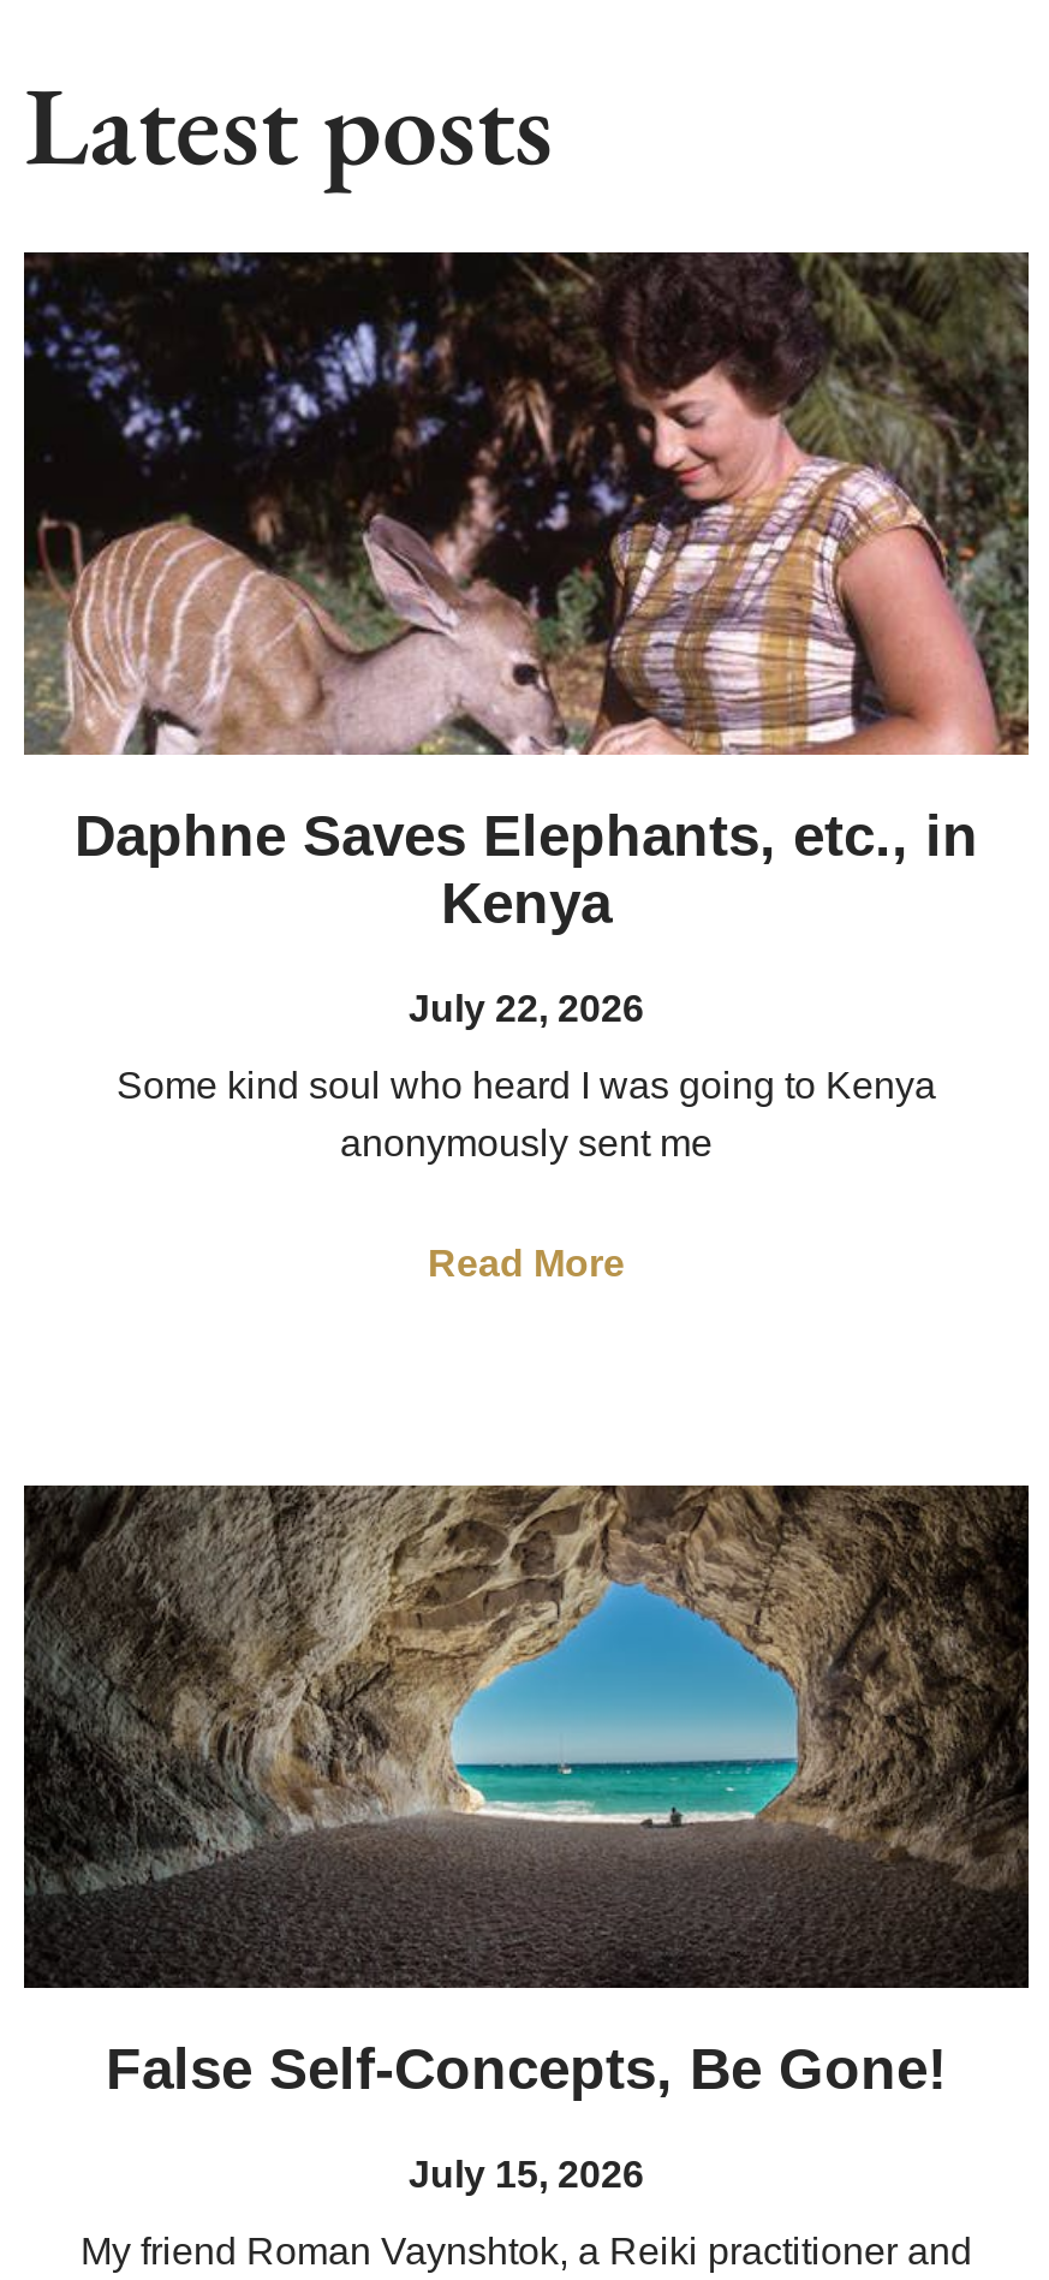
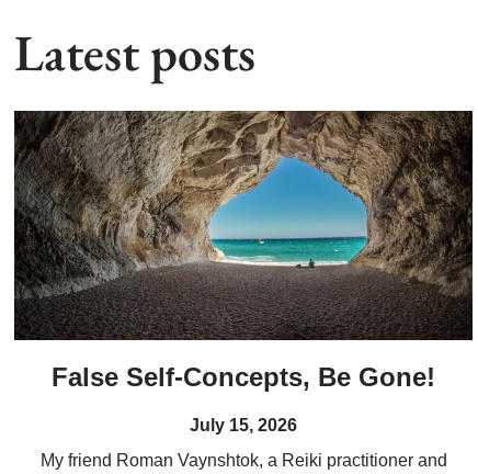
[22,251,1031,1283] [image] | Daphne Saves Elephants, etc., in | Kenya | July 22, 2026 | Some kind soul who heard I was going to Kenya | anonymously sent me | Read More -> none

